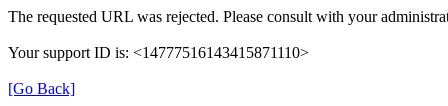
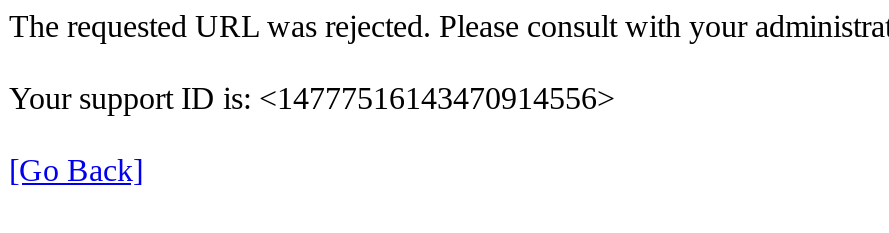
[8,44,309,61] Your support ID is: <14777516143415871110> -> [9,81,615,115] Your support ID is: <14777516143470914556>

